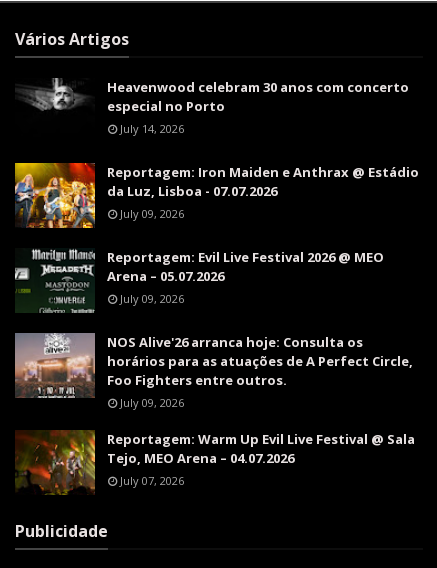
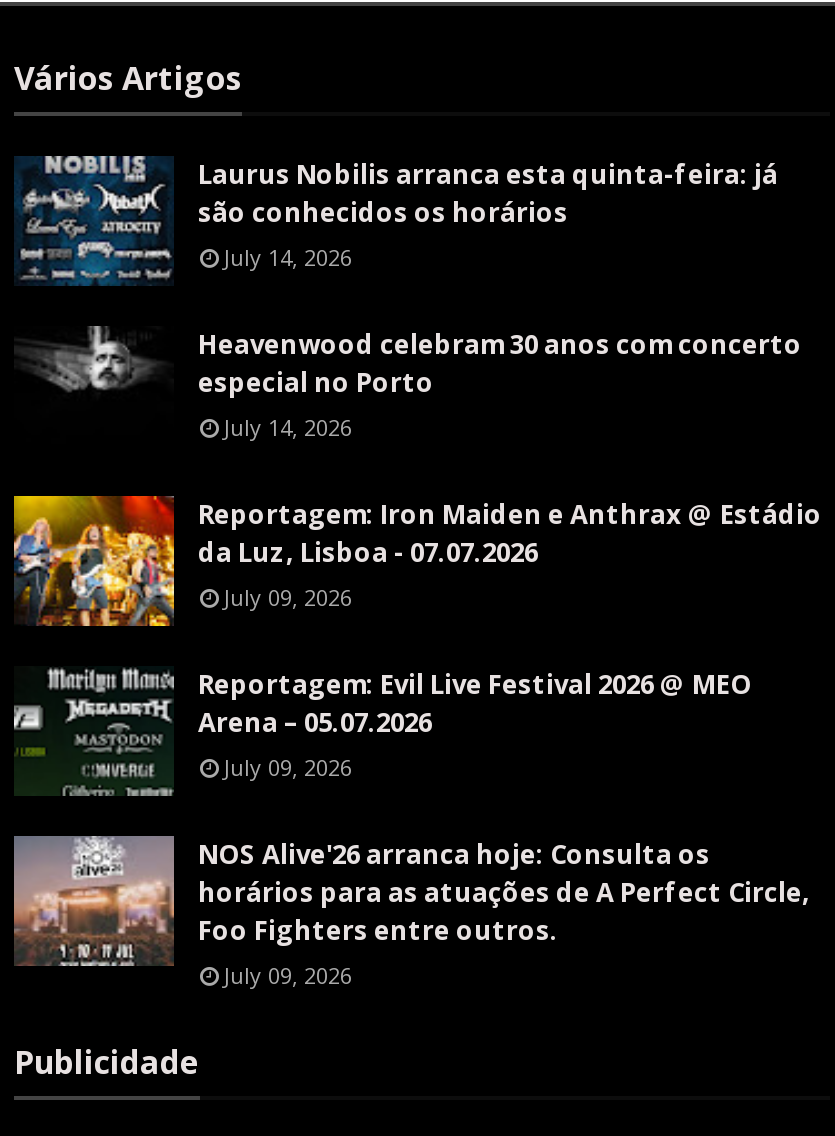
none -> [14,154,778,286] [image] | Laurus Nobilis arranca esta quinta-feira: já | são conhecidos os horários | July 14, 2026
moved [13,78,419,410] -> [10,326,822,990]: [image] | Heavenwood celebram 30 anos com concerto | especial no Porto | ... | Foo Fighters entre outros. | July 09, 2026
[15,429,415,496] [image] | Reportagem: Warm Up Evil Live Festival @ Sala | Tejo, MEO Arena – 04.07.2026 | July 07, 2026 -> none

